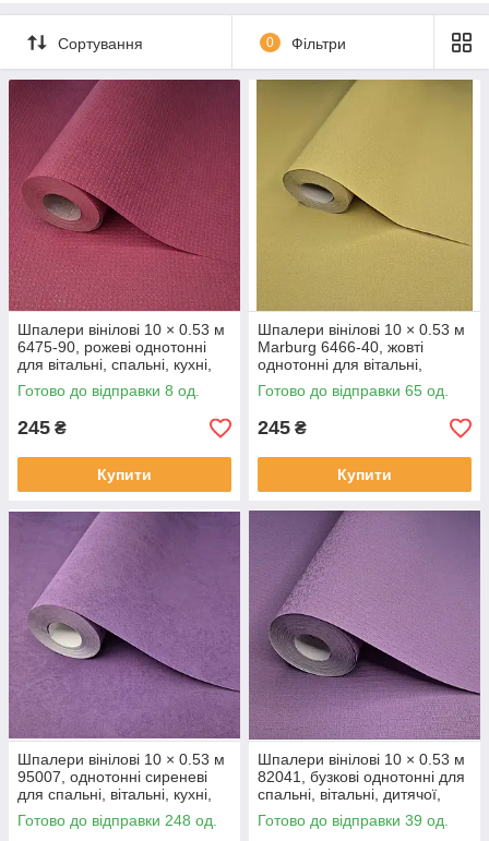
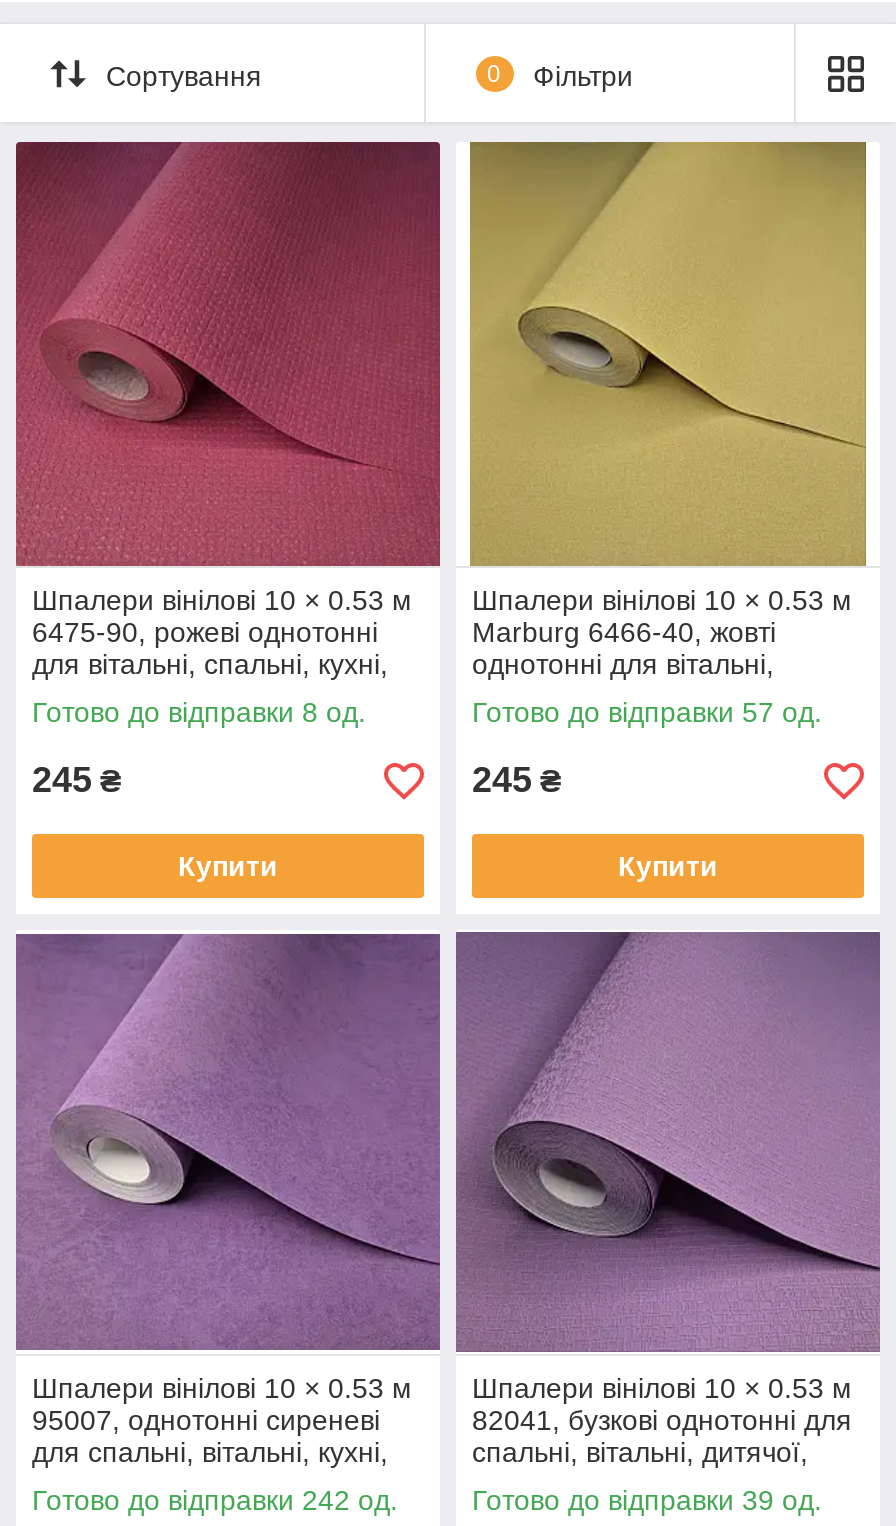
[258,382,449,399] Готово до відправки 65 од. -> [472,696,822,728] Готово до відправки 57 од.
[17,812,217,829] Готово до відправки 248 од. -> [32,1484,398,1516] Готово до відправки 242 од.

